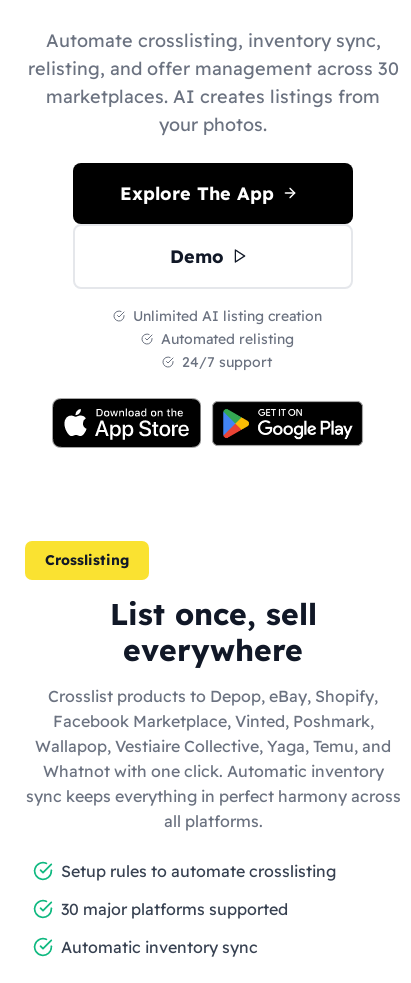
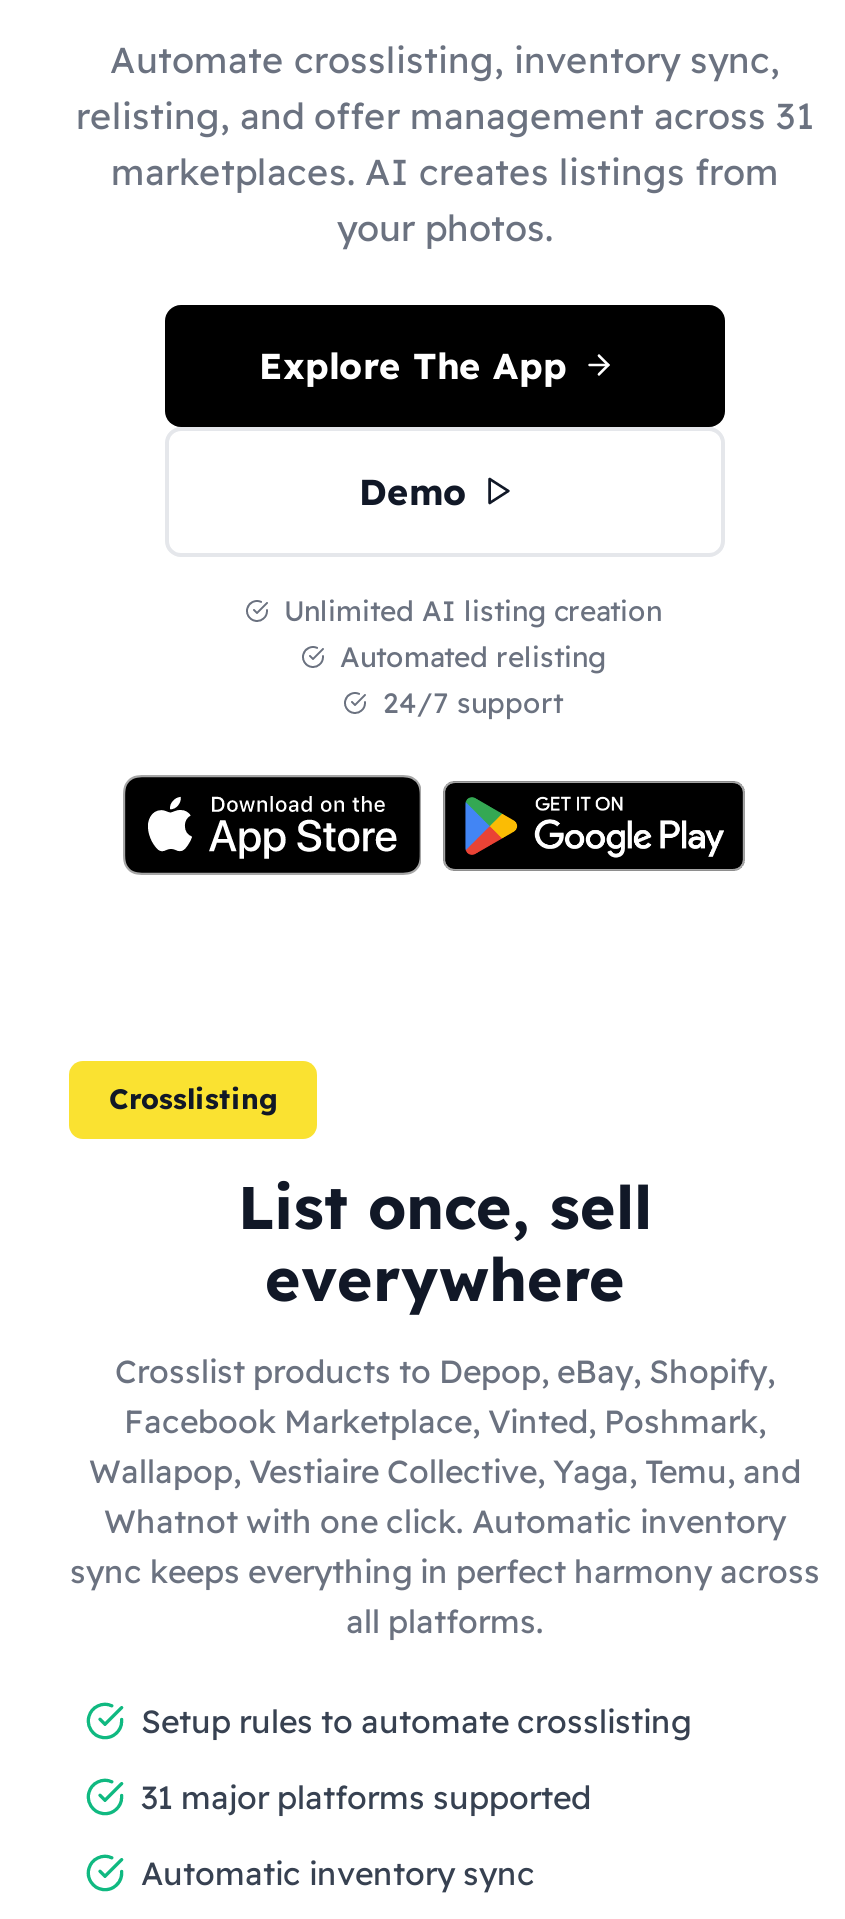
[27,56,398,79] relisting, and offer management across 30 -> [76,92,814,138] relisting, and offer management across 31
[61,898,288,918] 30 major platforms supported -> [141,1776,591,1816] 31 major platforms supported

